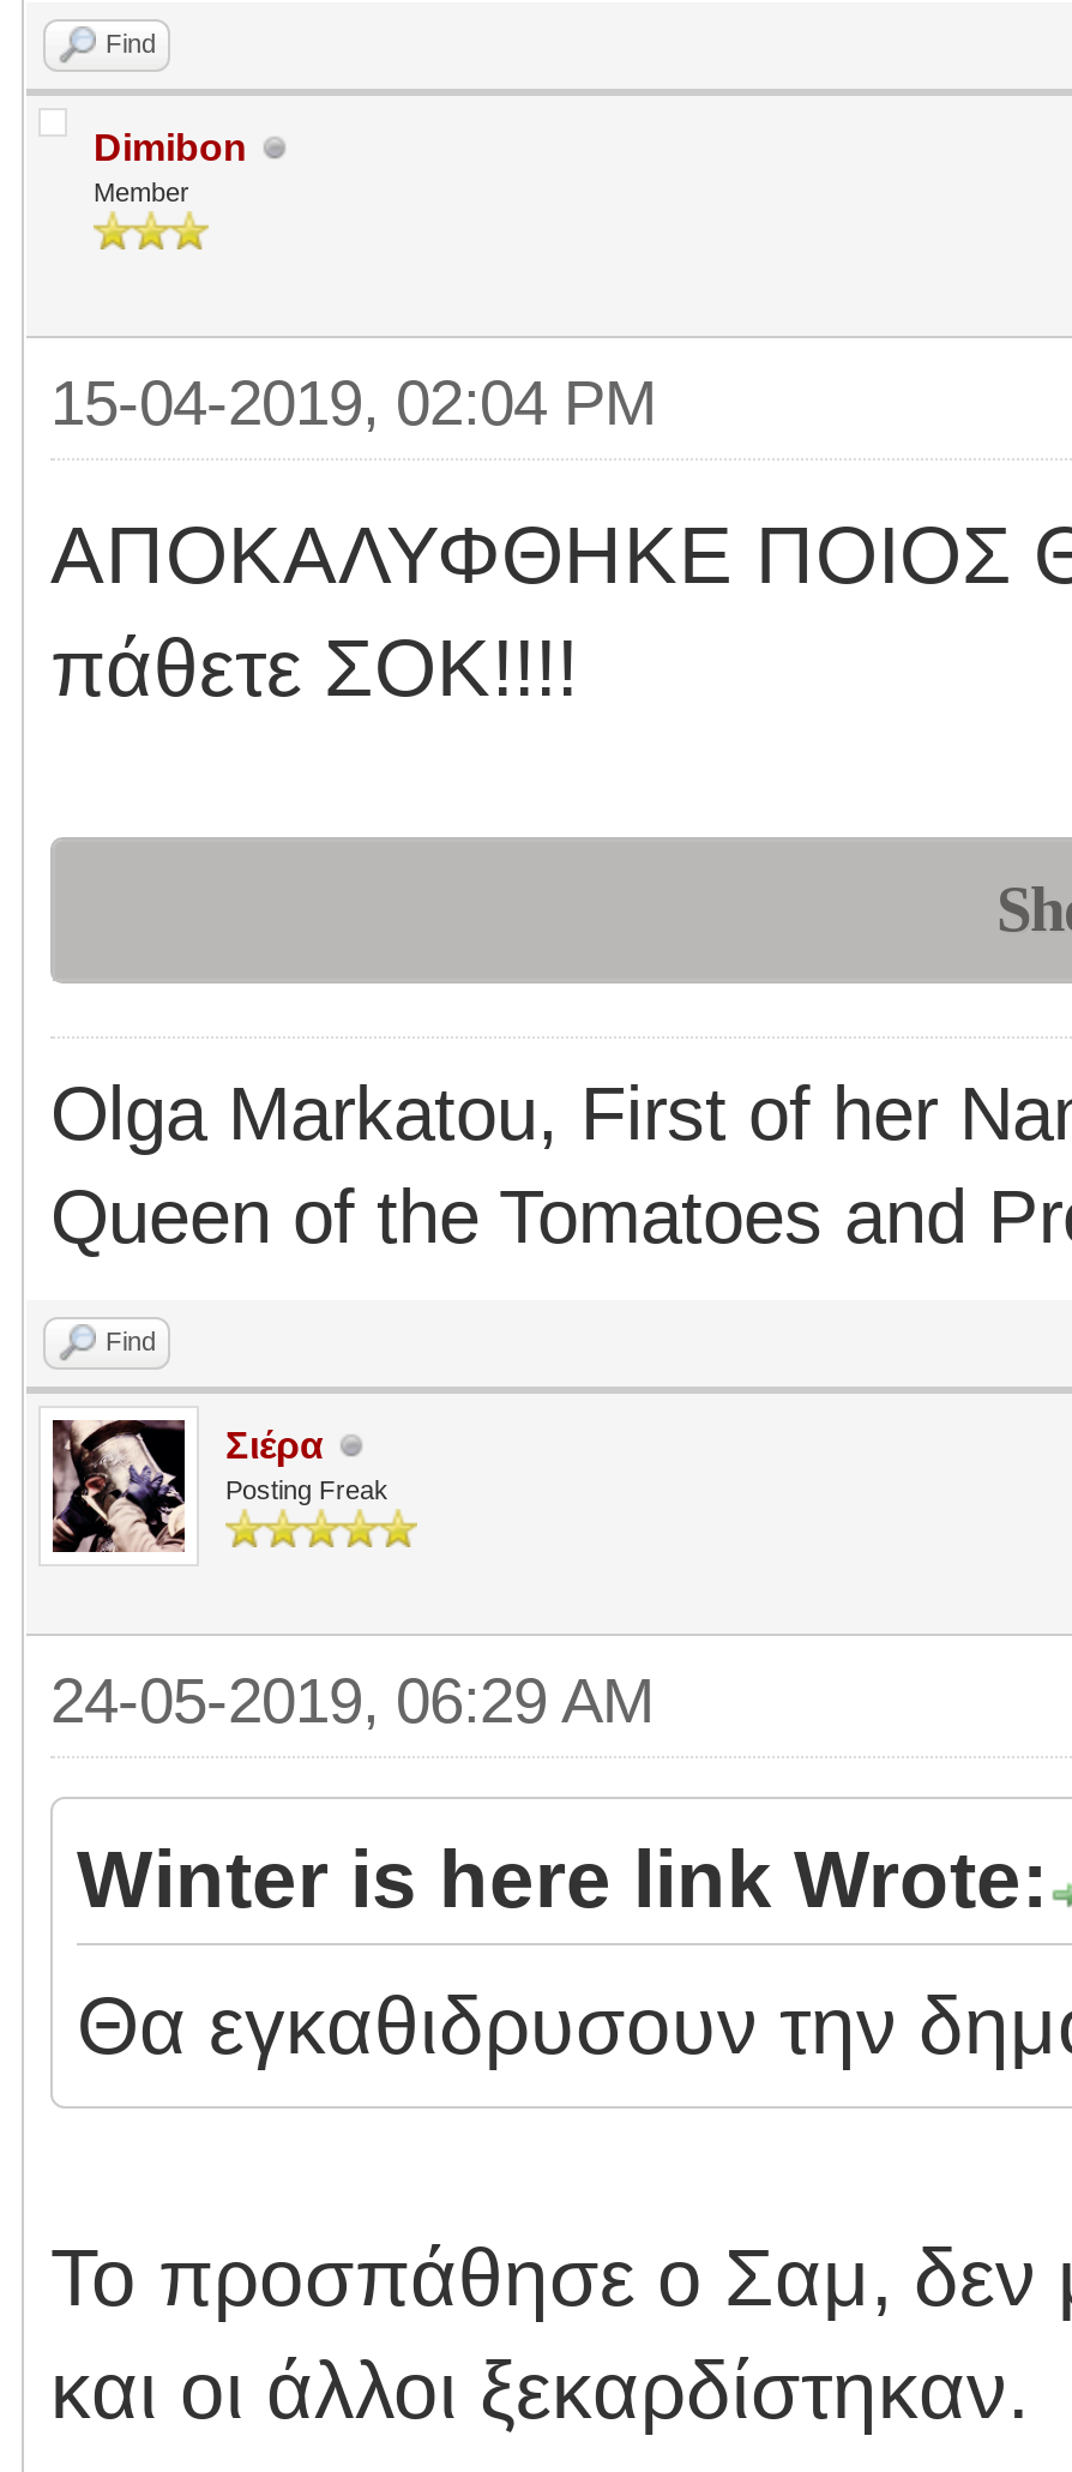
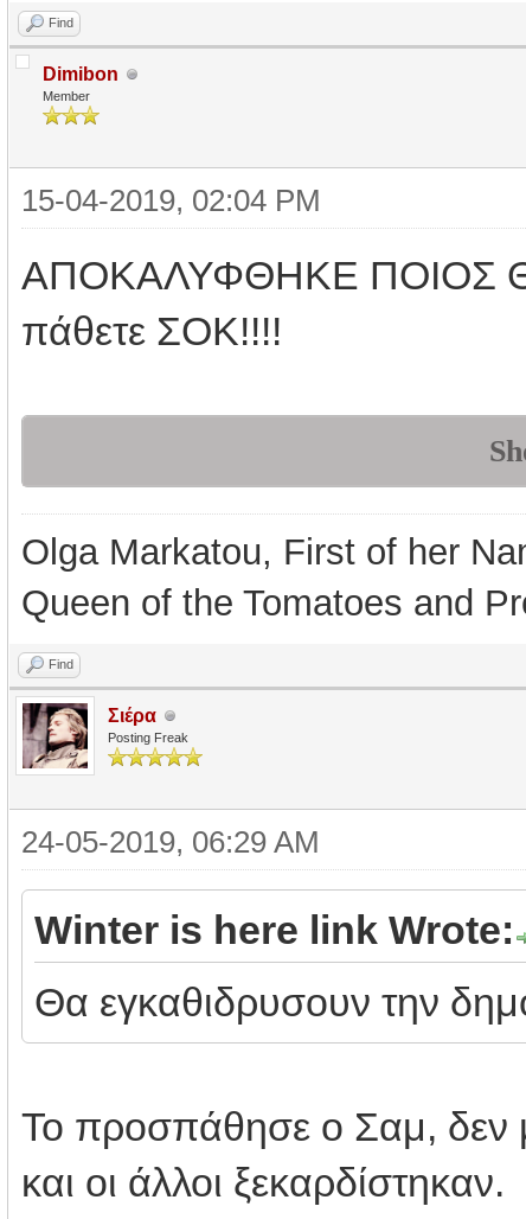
[50,1418,187,1554] [image] -> [21,702,89,770] [image]

